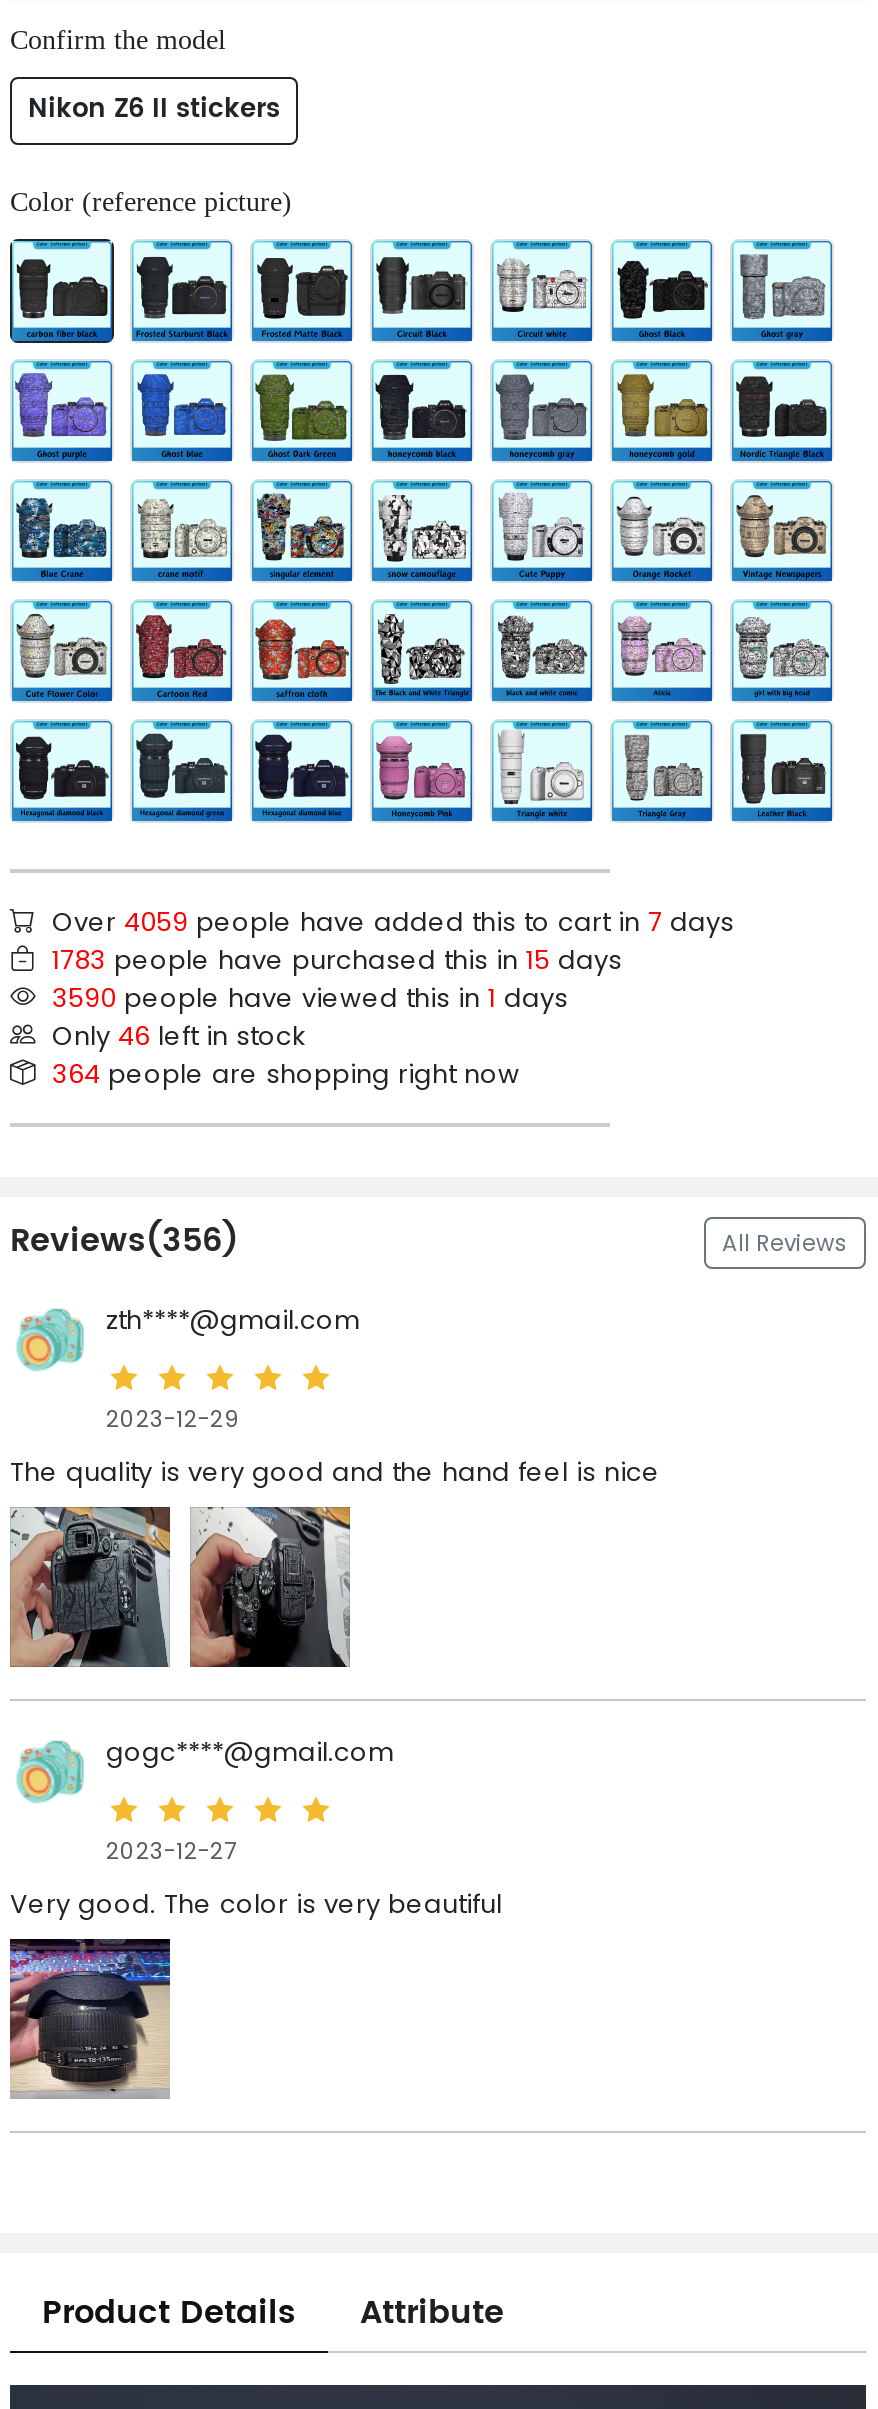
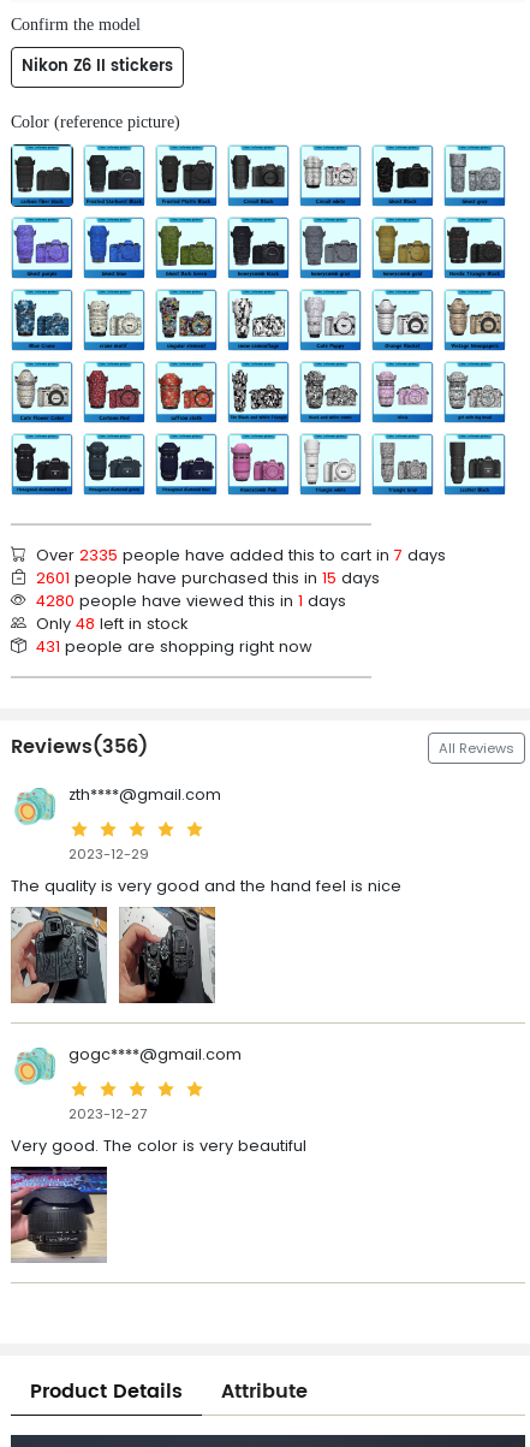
[36,905,734,939] Over 4059 people have added this to cart in 7 days -> [26,545,446,565] Over 2335 people have added this to cart in 7 days
[44,943,622,977] 1783 people have purchased this in 15 days -> [31,567,380,588] 2601 people have purchased this in 15 days
[44,981,568,1015] 3590 people have viewed this in 1 days -> [31,590,346,611] 4280 people have viewed this in 1 days
[36,1019,304,1053] Only 46 left in stock -> [26,613,187,634] Only 48 left in stock
[44,1057,520,1091] 364 people are shopping right now -> [31,636,312,657] 431 people are shopping right now

